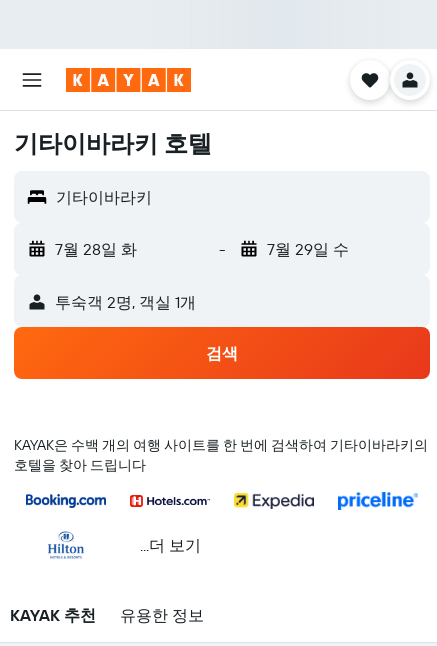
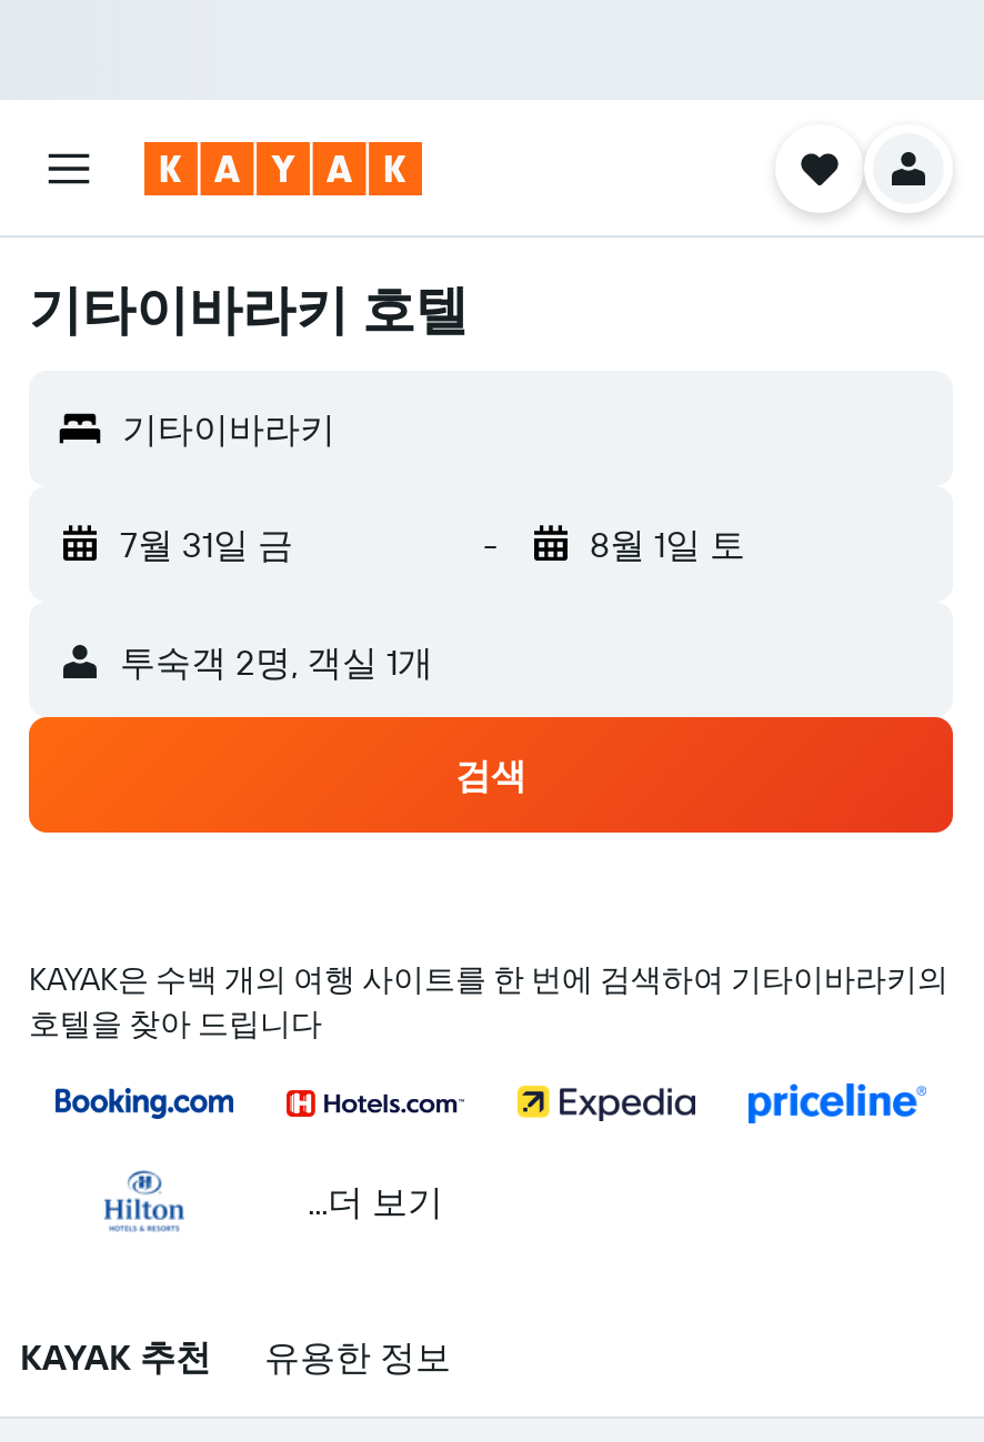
[55,239,137,259] 7월 28일 화 -> [120,522,293,566] 7월 31일 금
[266,239,348,259] 7월 29일 수 -> [590,522,745,566] 8월 1일 토

